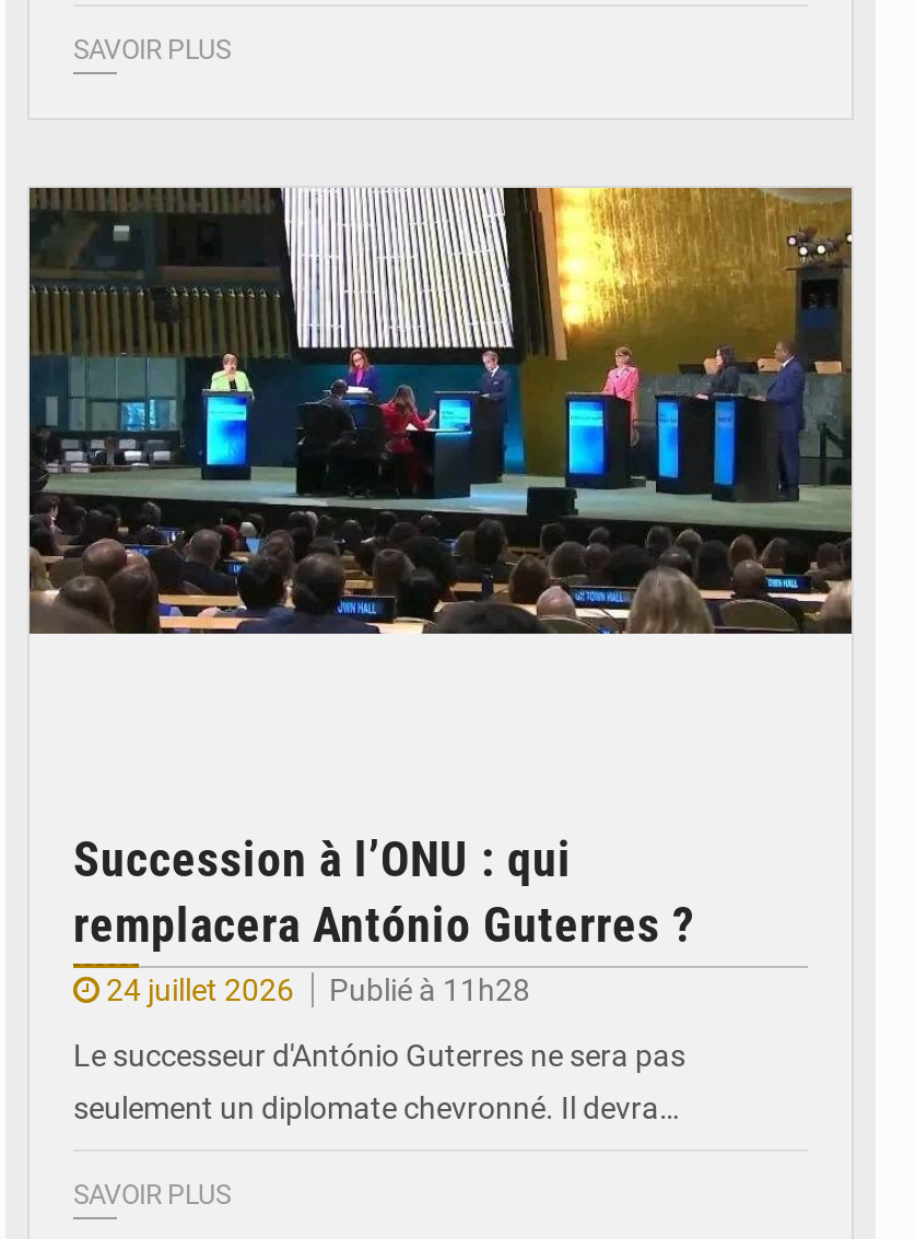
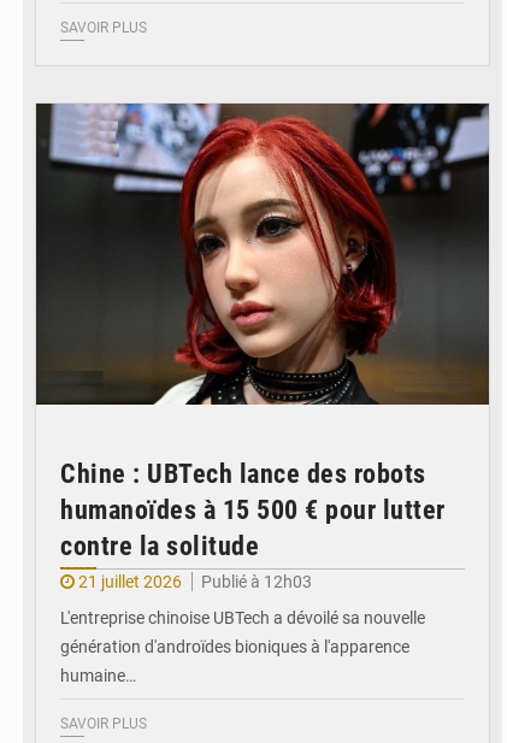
[30,186,852,636] [image] -> [37,102,490,406] [image]
[73,831,695,1124] Succession à l’ONU : qui | remplacera António Guterres ? | 24 juillet 2026 | Publié à 11h28 | Le successeur d'António Guterres ne sera pas | seulement un diplomate chevronné. Il devra… -> [60,458,445,685] Chine : UBTech lance des robots | humanoïdes à 15 500 € pour lutter | contre la solitude | 21 juillet 2026 | Publié à 12h03 | L'entreprise chinoise UBTech a dévoilé sa nouvelle | génération d'androïdes bioniques à l'apparence | humaine…

